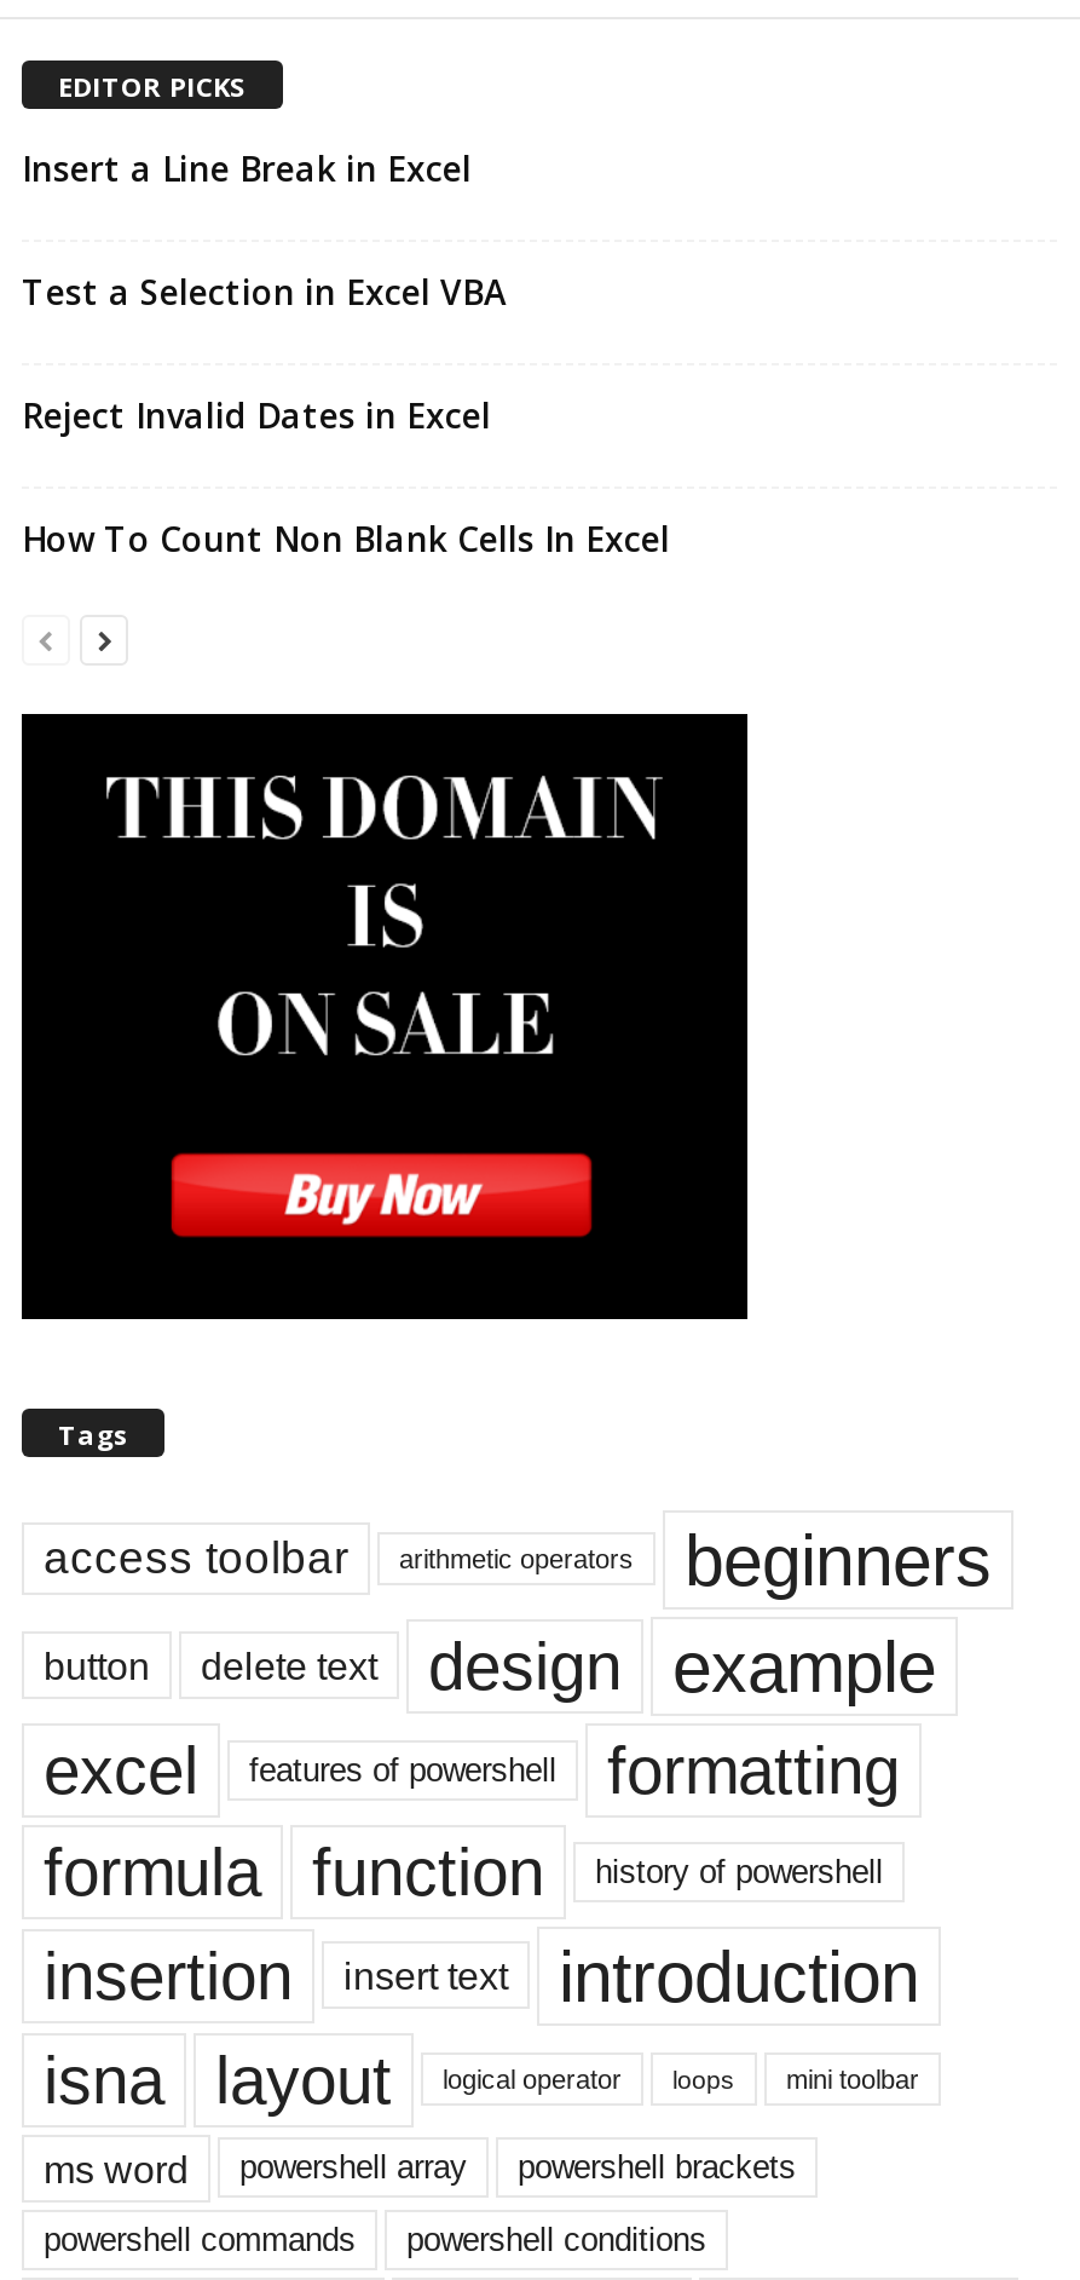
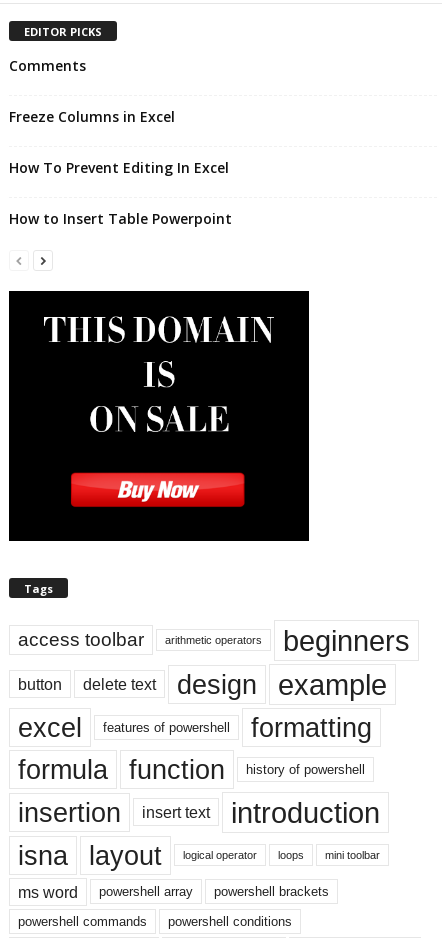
[22,144,472,190] Insert a Line Break in Excel -> [9,56,86,75] Comments
[22,268,506,314] Test a Selection in Excel VBA -> [9,107,175,126] Freeze Columns in Excel
[22,391,491,437] Reject Invalid Dates in Excel -> [9,158,229,177] How To Prevent Editing In Excel
[22,515,670,561] How To Count Non Blank Cells In Excel -> [9,209,232,228] How to Insert Table Powerpoint

